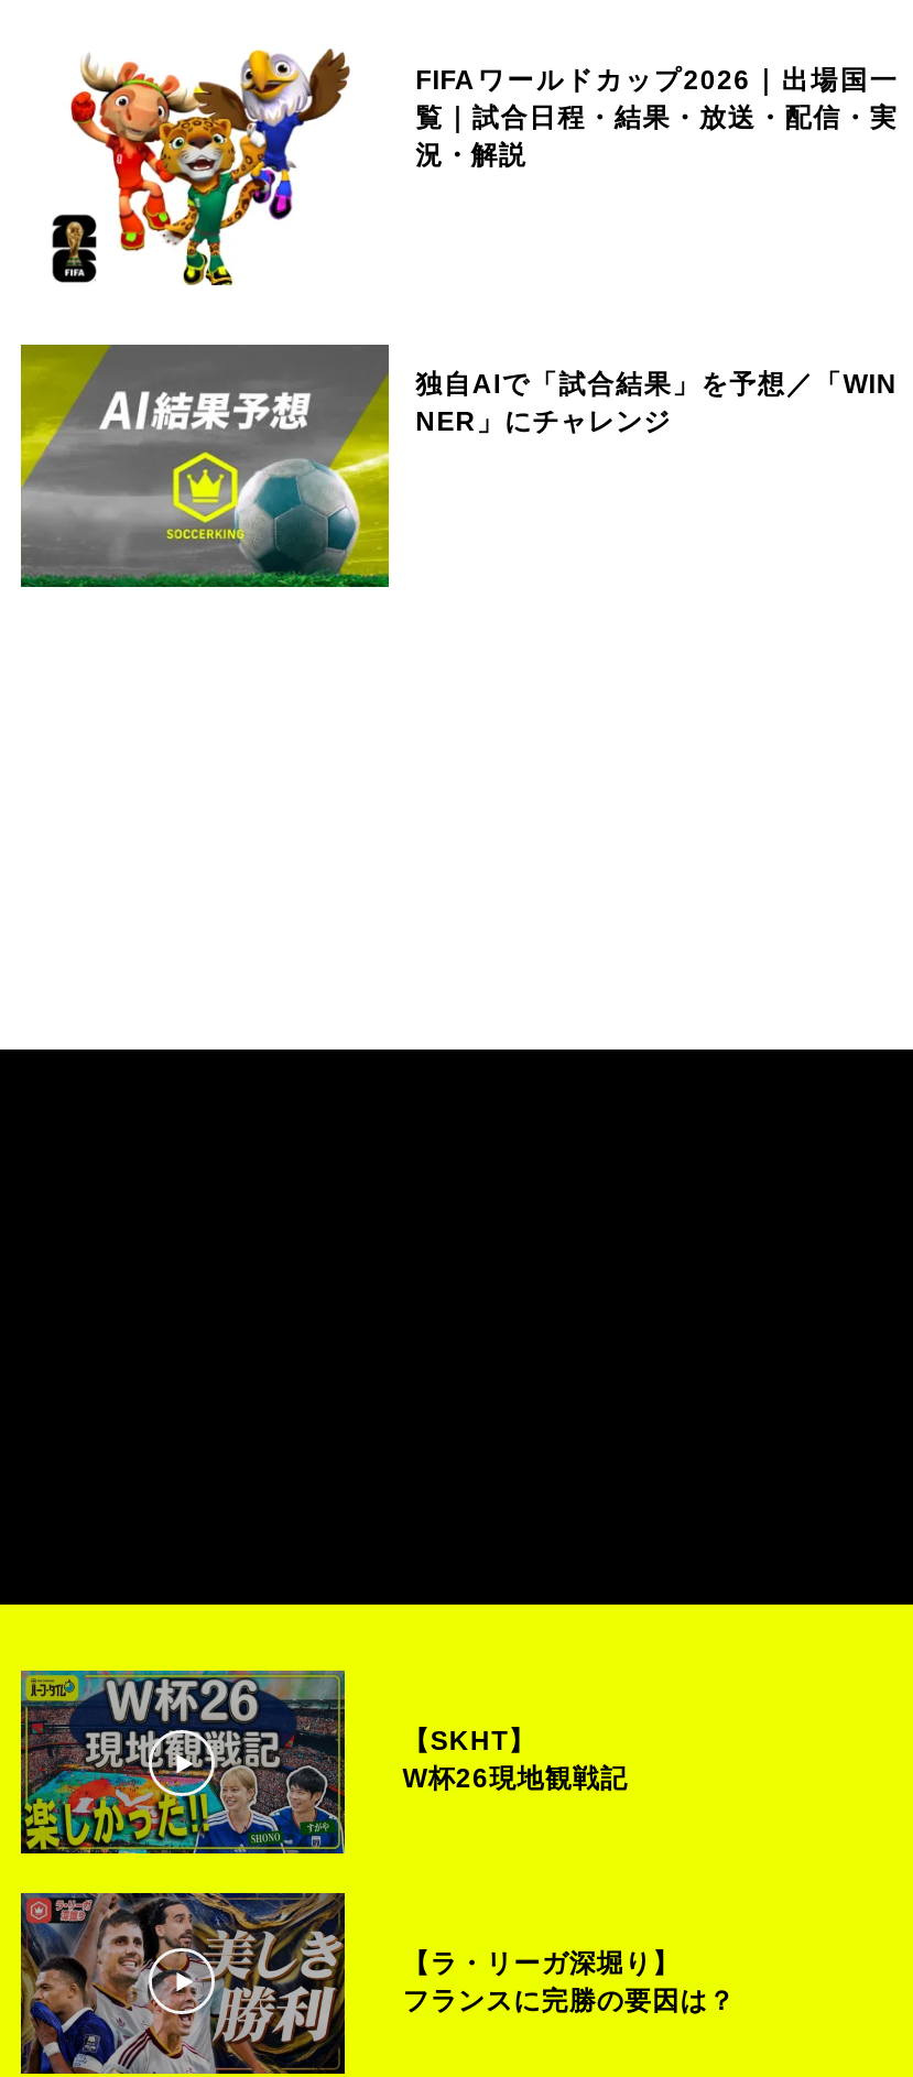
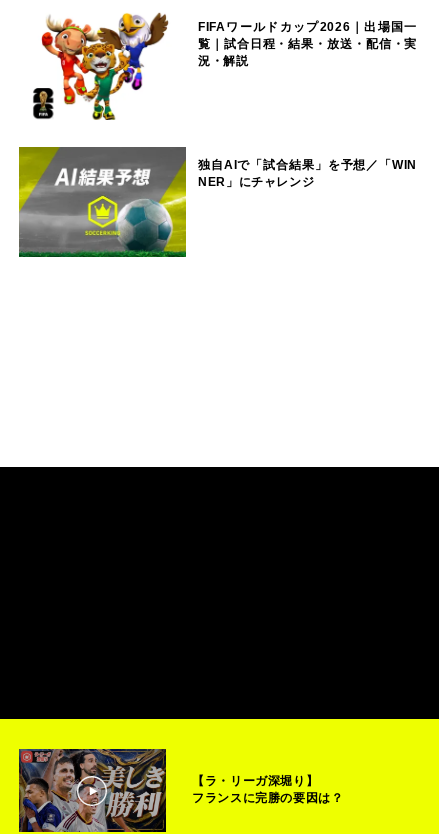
[21,1668,628,1853] [image] | 【SKHT】 | W杯26現地観戦記 -> none

